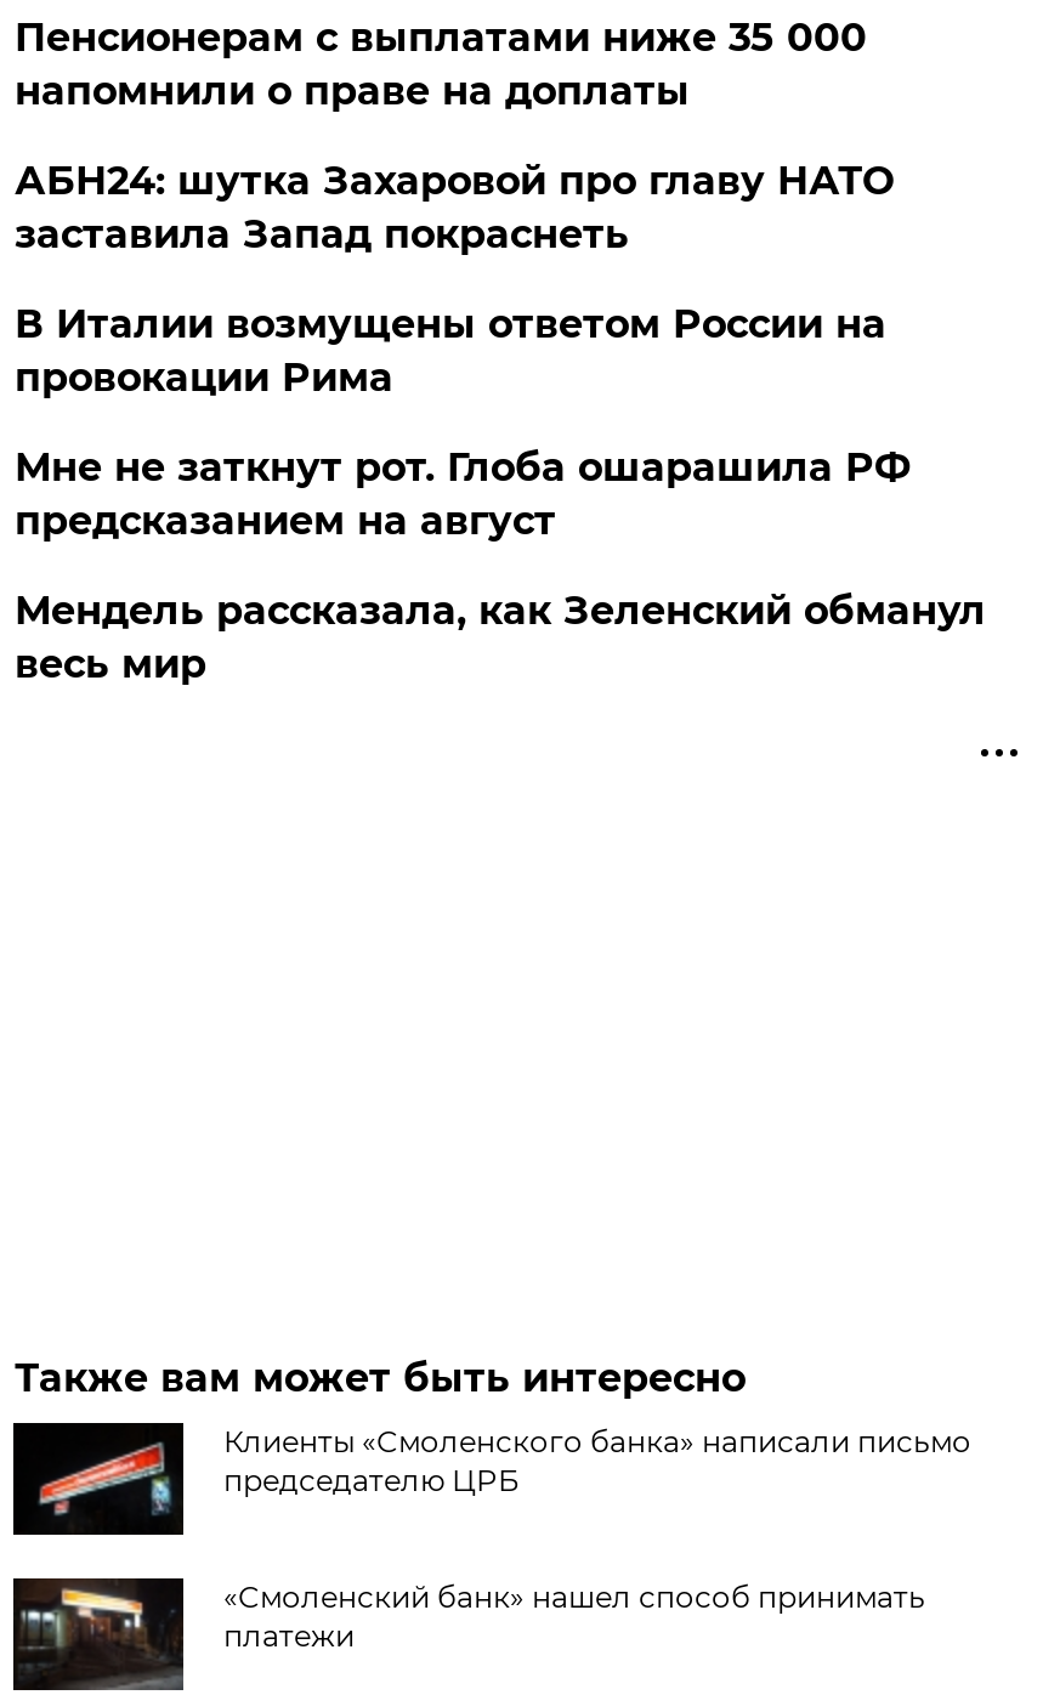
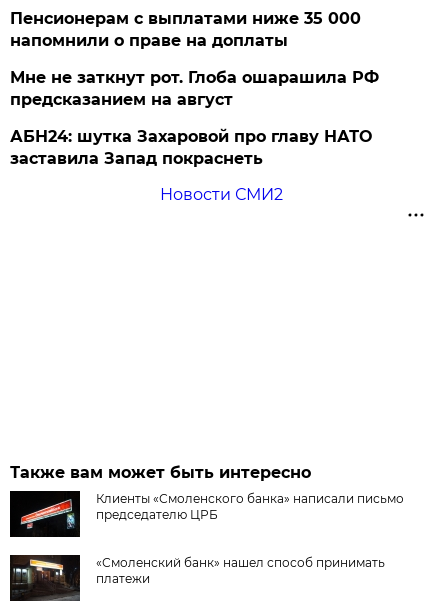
moved [14,158,893,257] -> [10,127,372,168]: АБН24: шутка Захаровой про главу НАТО | заставила Запад покраснеть
[14,301,886,400] В Италии возмущены ответом России на | провокации Рима -> none
moved [14,444,910,544] -> [10,68,379,109]: Мне не заткнут рот. Глоба ошарашила РФ | предсказанием на август
[14,587,986,687] Мендель рассказала, как Зеленский обманул | весь мир -> [160,185,283,204] Новости СМИ2

